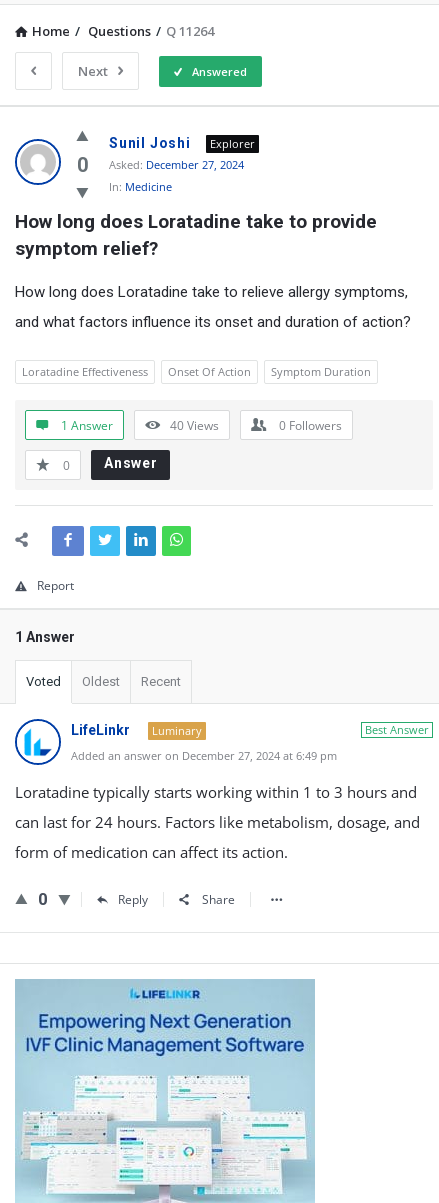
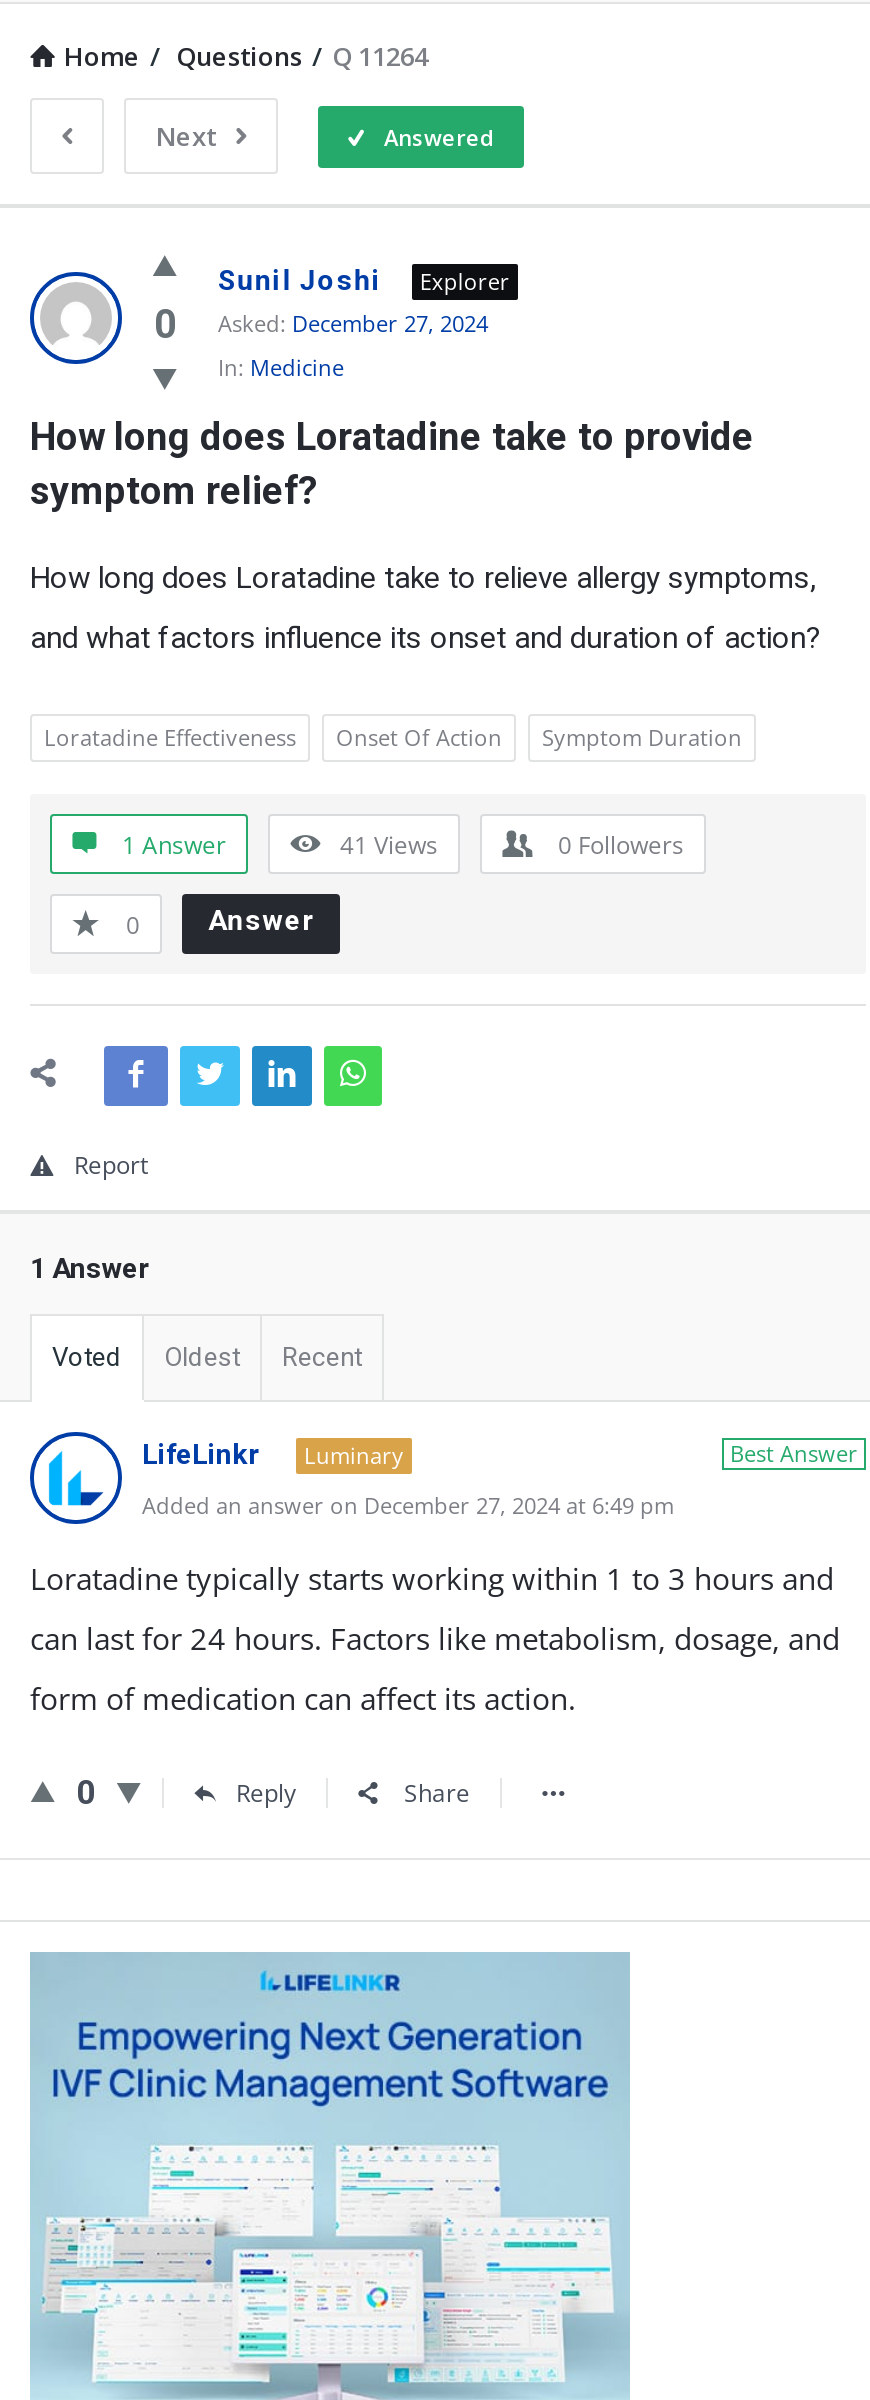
[170,417,219,434] 40 Views -> [340,828,438,862] 41 Views

